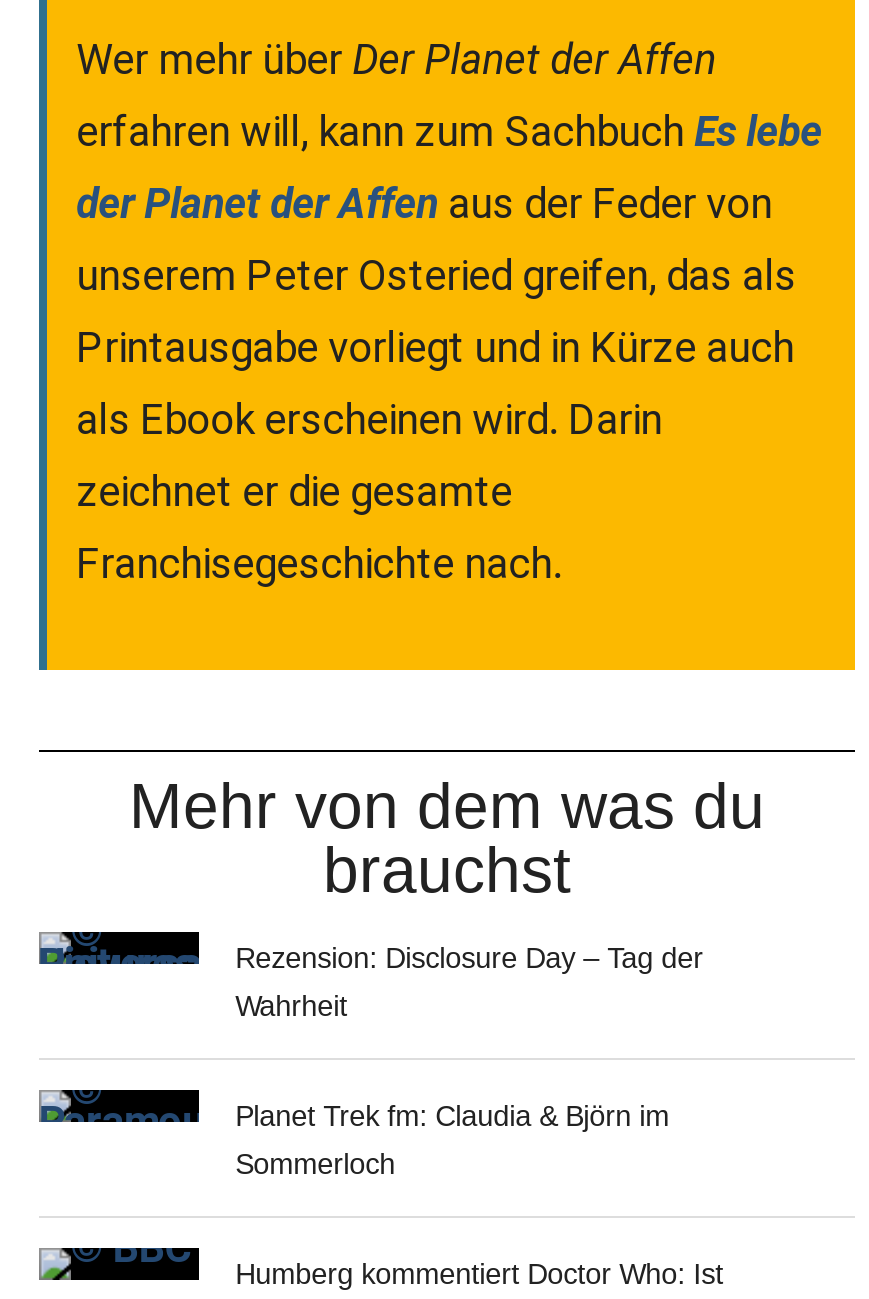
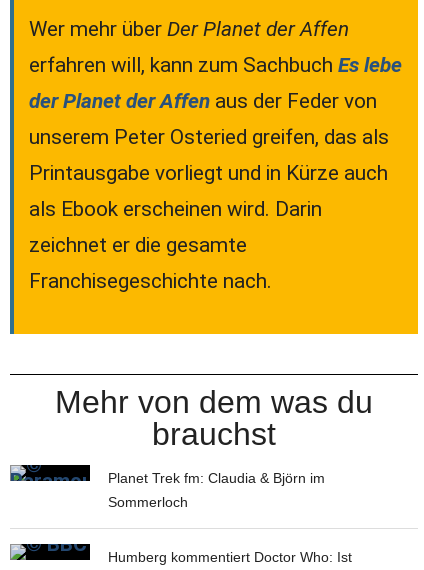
[235,942,703,1022] Rezension: Disclosure Day – Tag der | Wahrheit -> none

